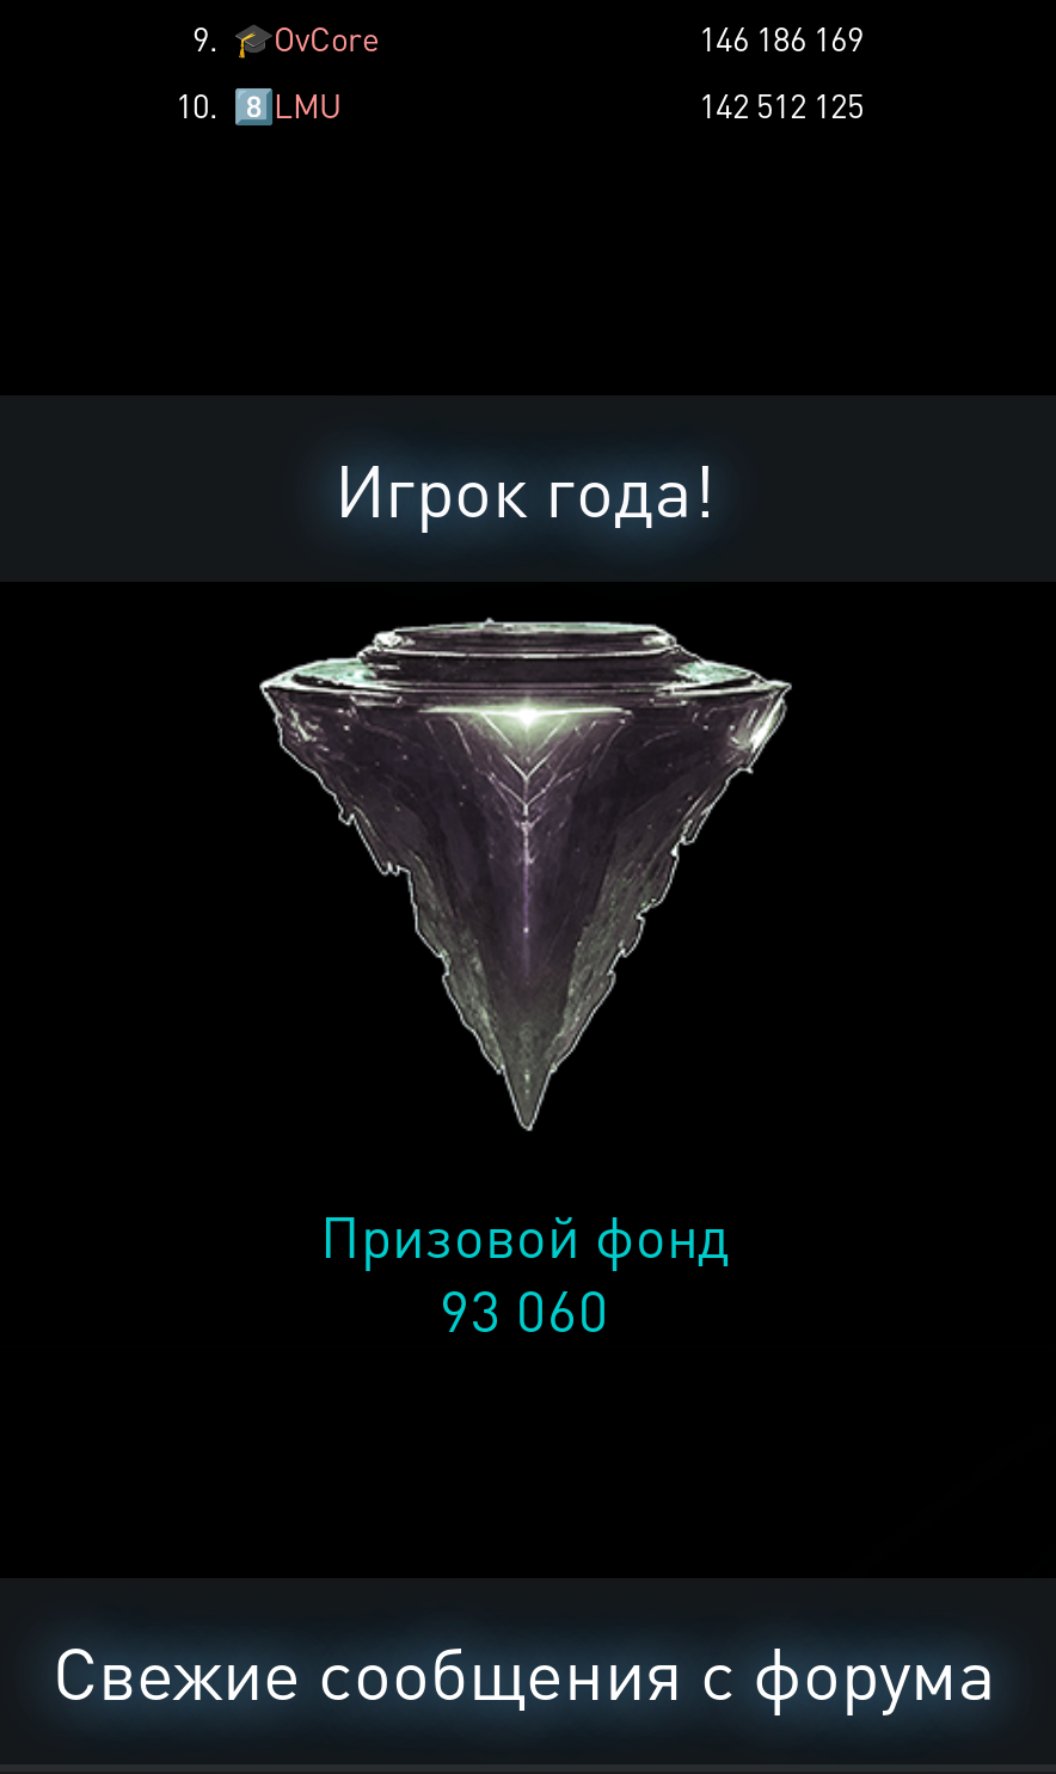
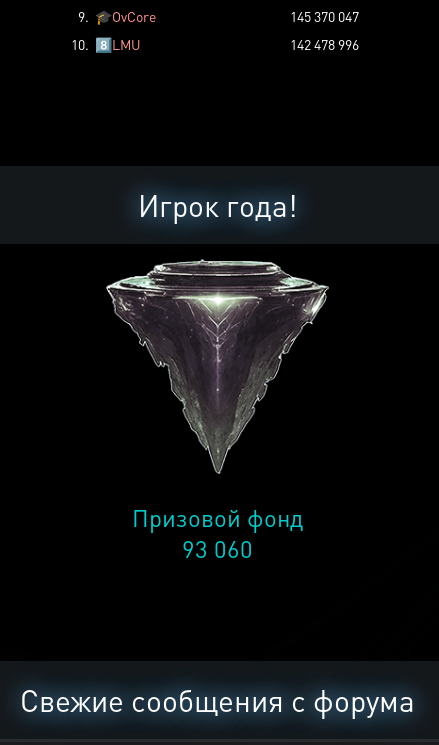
[699,16,864,59] 146 186 169 -> [290,7,359,25] 145 370 047
[699,82,864,125] 142 512 125 -> [290,35,359,53] 142 478 996

